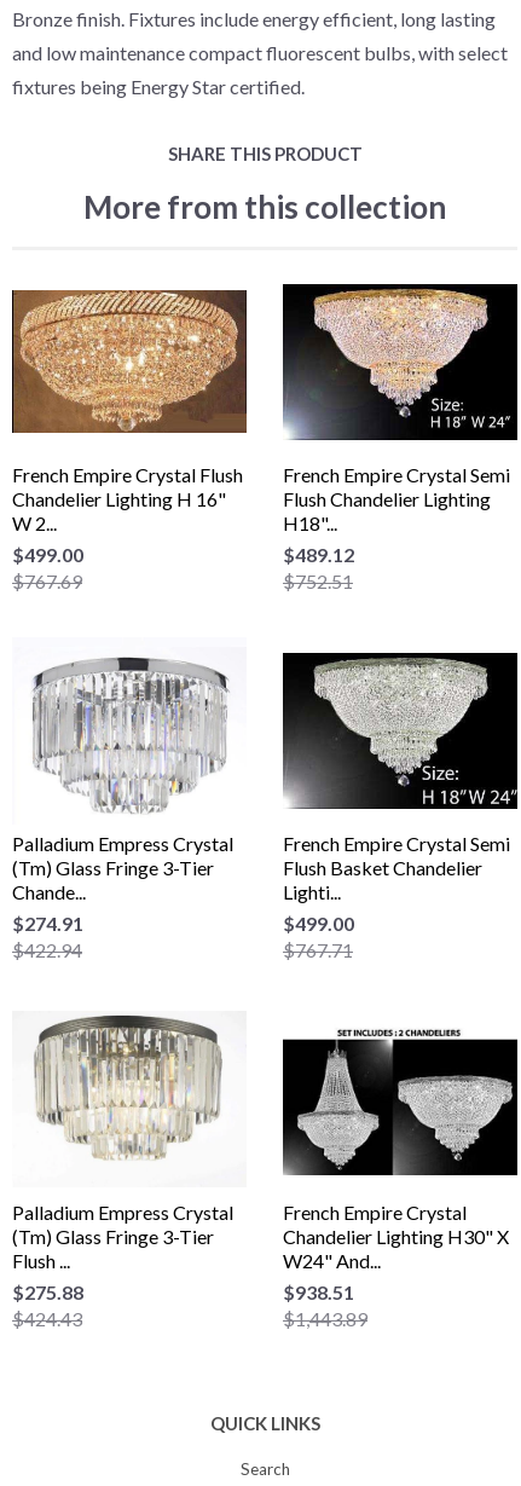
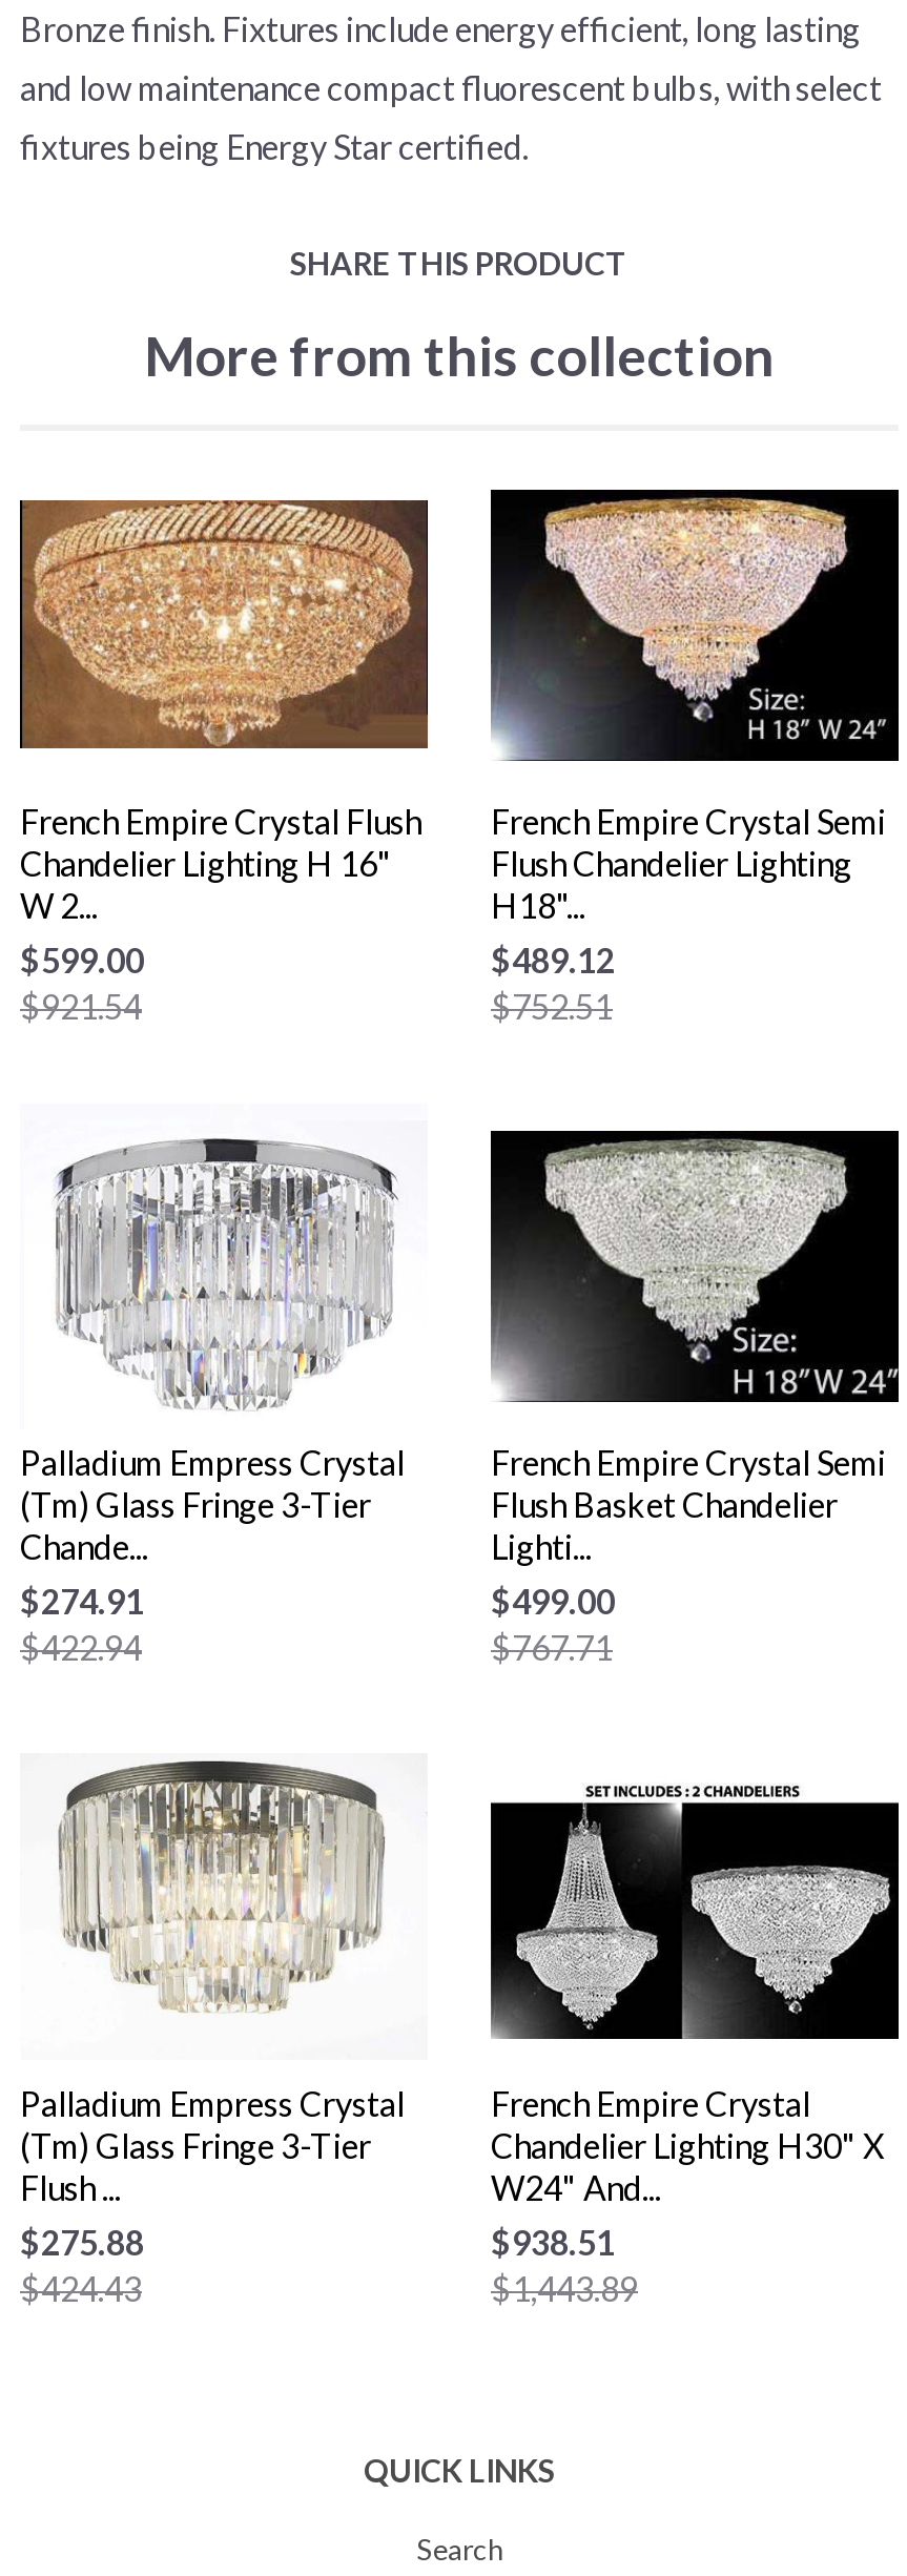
[12,543,83,566] $499.00 -> [20,940,144,980] $599.00
[12,570,82,593] $767.69 -> [20,986,142,1026] $921.54

